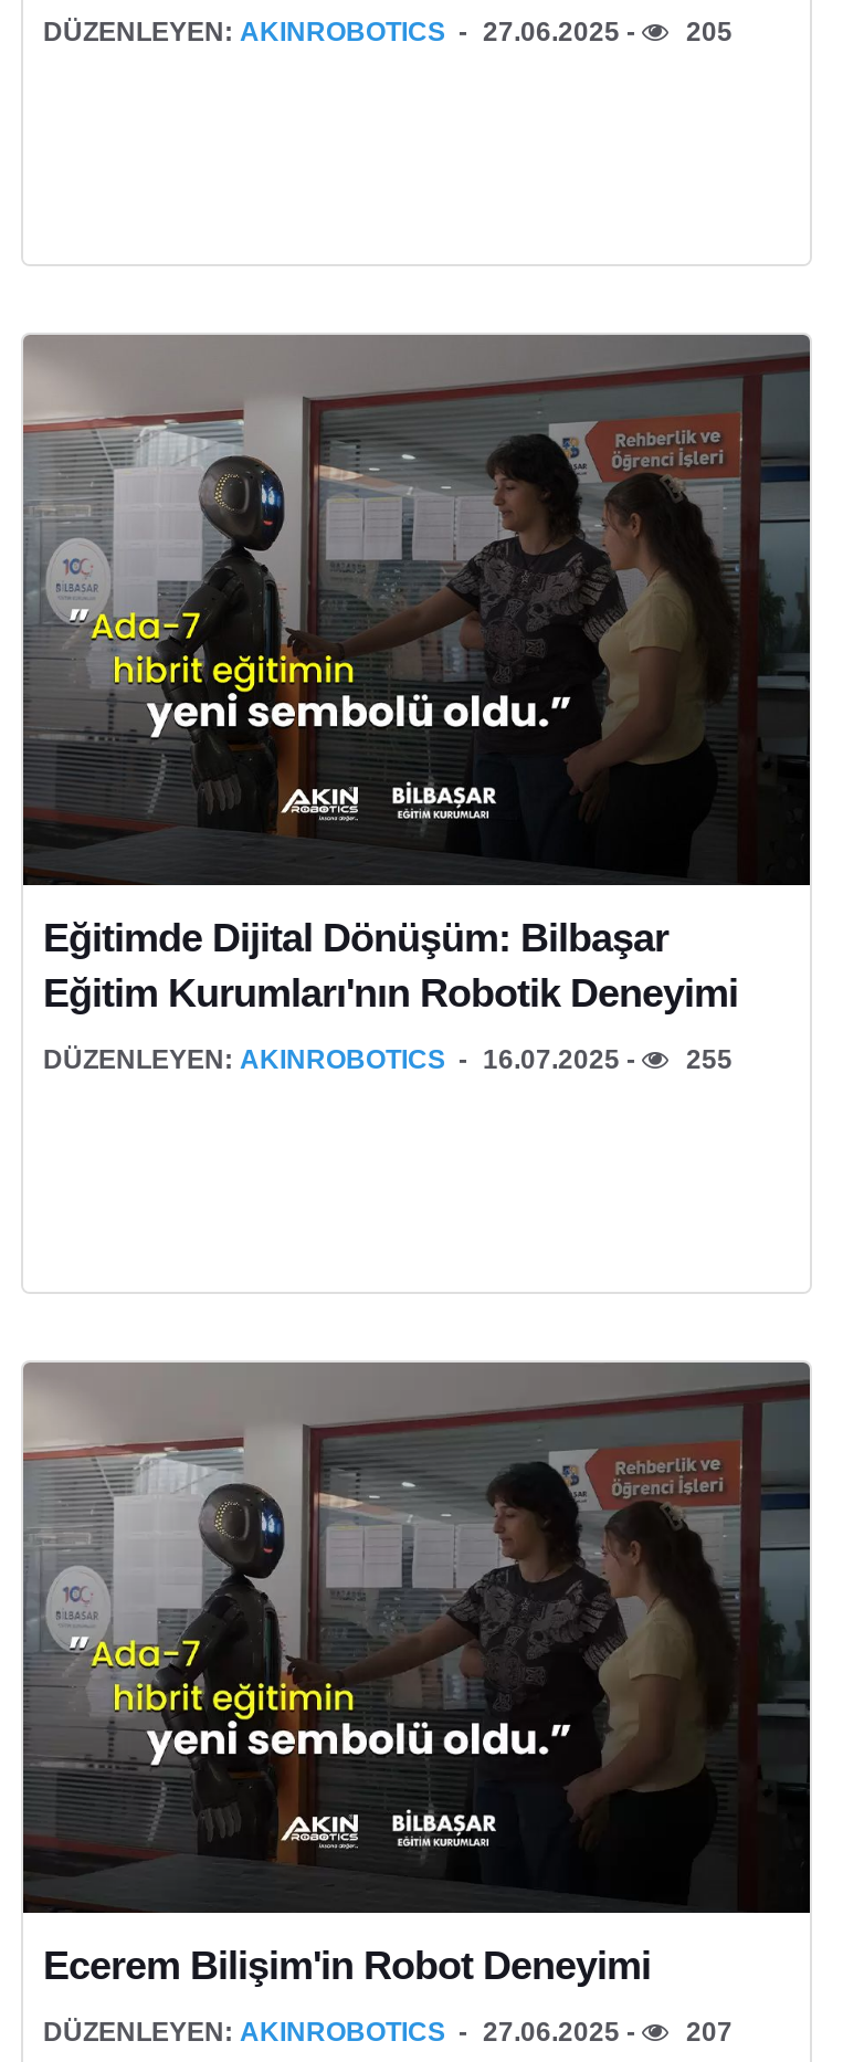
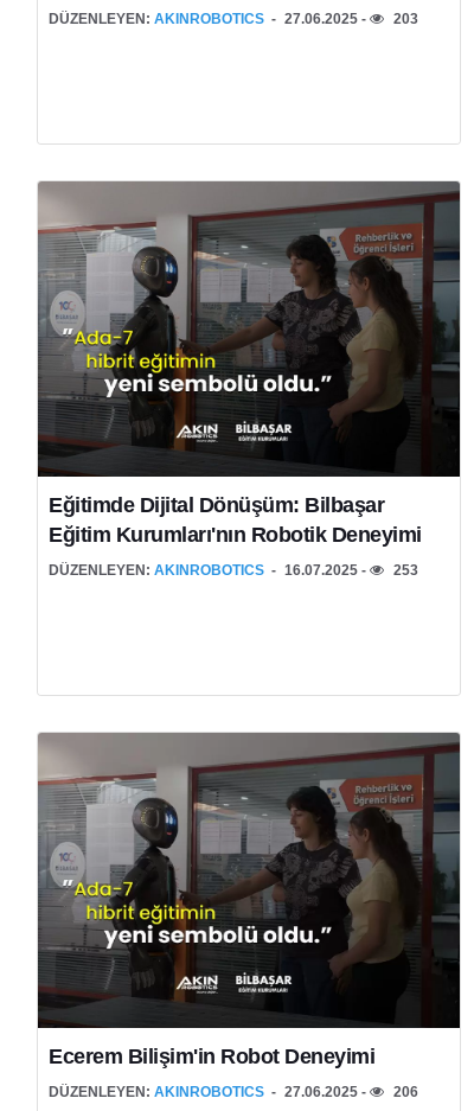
[43,17,733,48] DÜZENLEYEN: AKINROBOTICS 27.06.2025 - 205 -> [49,11,418,28] DÜZENLEYEN: AKINROBOTICS 27.06.2025 - 203
[43,1045,733,1076] DÜZENLEYEN: AKINROBOTICS 16.07.2025 - 255 -> [49,562,418,579] DÜZENLEYEN: AKINROBOTICS 16.07.2025 - 253
[43,2017,733,2048] DÜZENLEYEN: AKINROBOTICS 27.06.2025 - 207 -> [49,1084,418,1101] DÜZENLEYEN: AKINROBOTICS 27.06.2025 - 206

